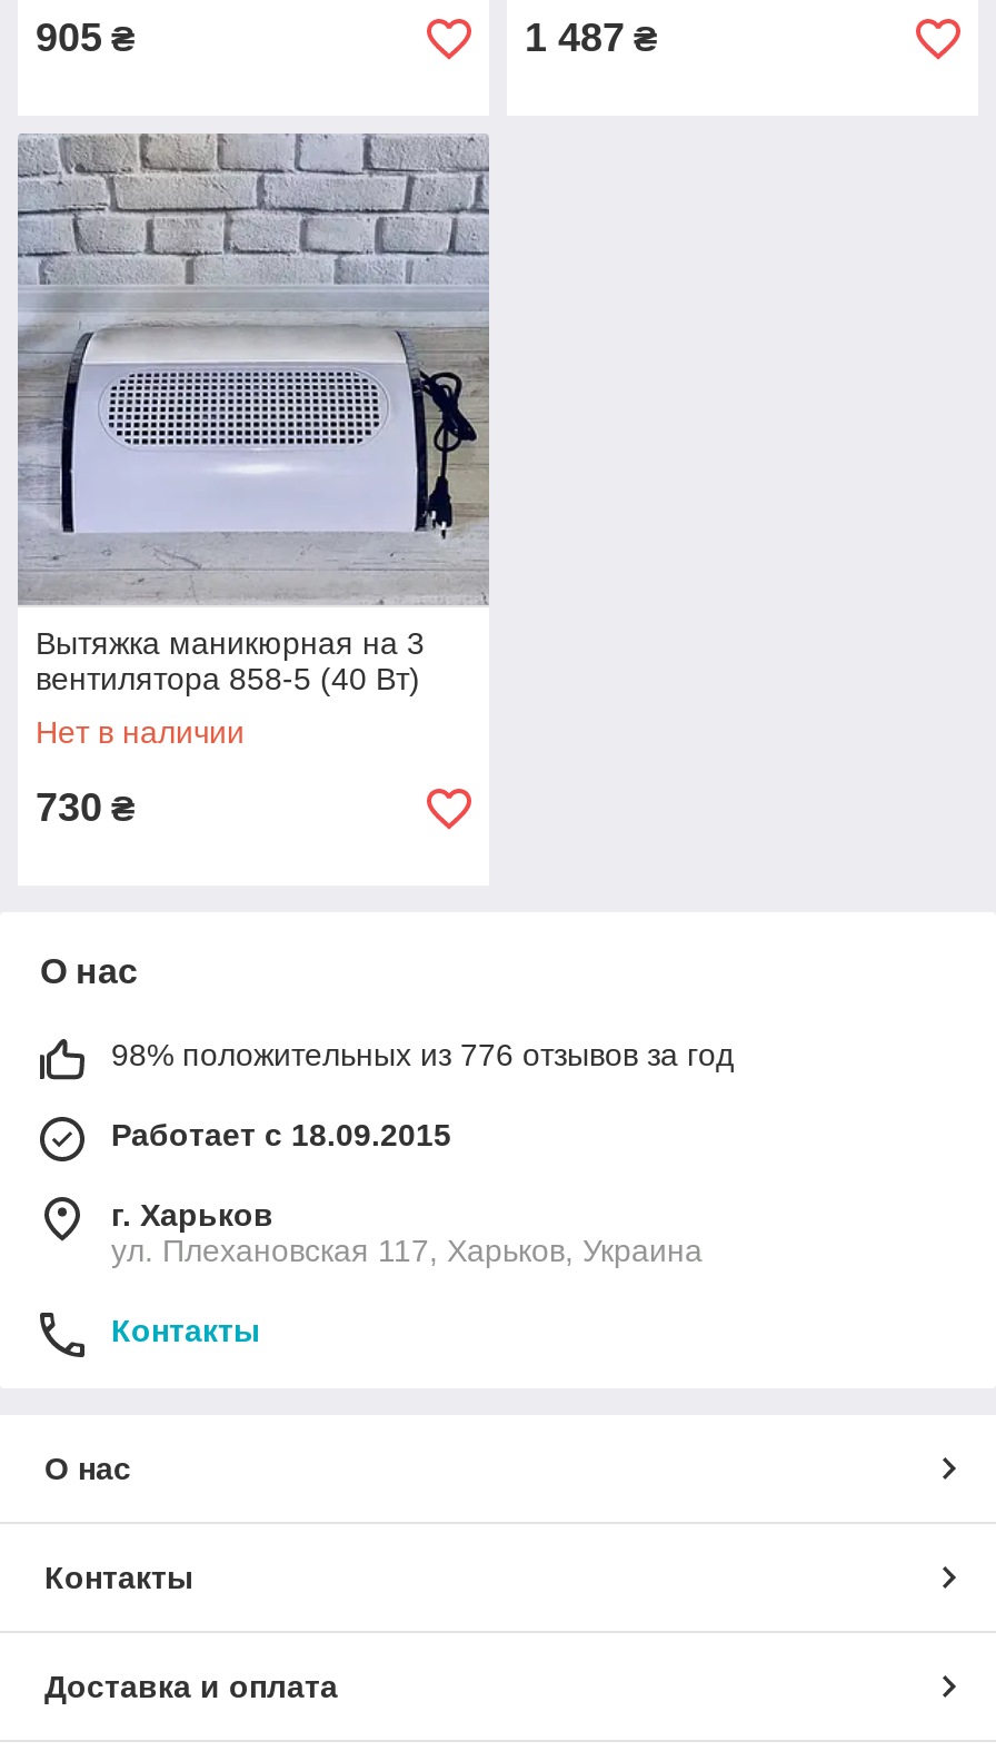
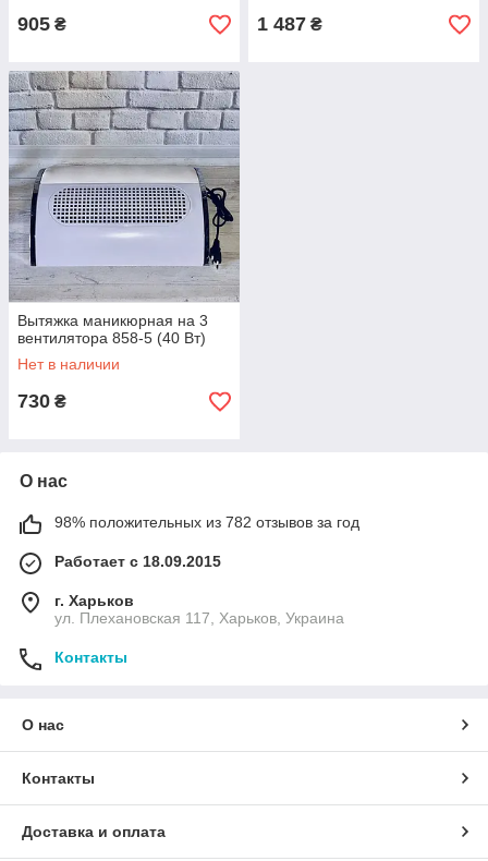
[111,1037,734,1072] 98% положительных из 776 отзывов за год -> [54,513,359,531] 98% положительных из 782 отзывов за год

